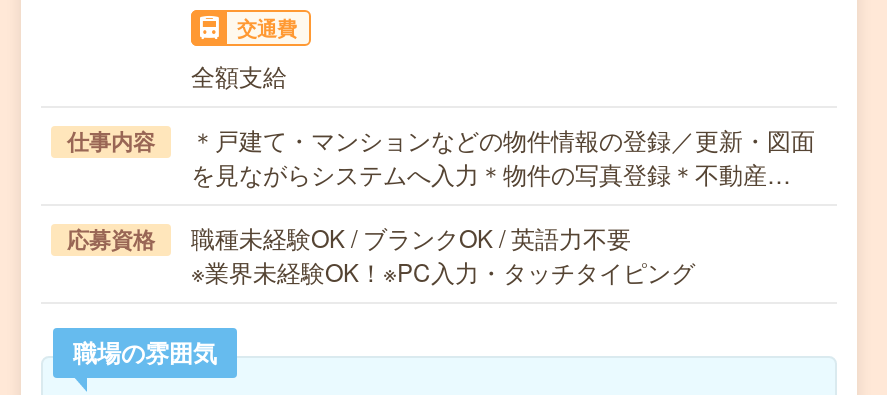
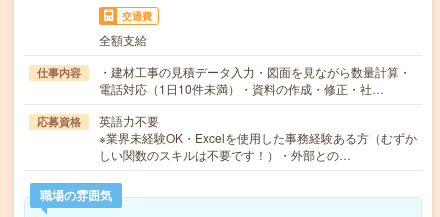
[191,122,815,190] ＊戸建て・マンションなどの物件情報の登録／更新・図面 | を見ながらシステムへ入力＊物件の写真登録＊不動産… -> [99,63,411,97] ・建材工事の見積データ入力・図面を見ながら数量計算・ | 電話対応（1日10件未満）・資料の作成・修正・社…
[191,220,695,288] 職種未経験OK / ブランクOK / 英語力不要 | ※業界未経験OK！※PC入力・タッチタイピング -> [99,112,417,163] 英語力不要 | ※業界未経験OK・Excelを使用した事務経験ある方（むずか | しい関数のスキルは不要です！）・外部との…

